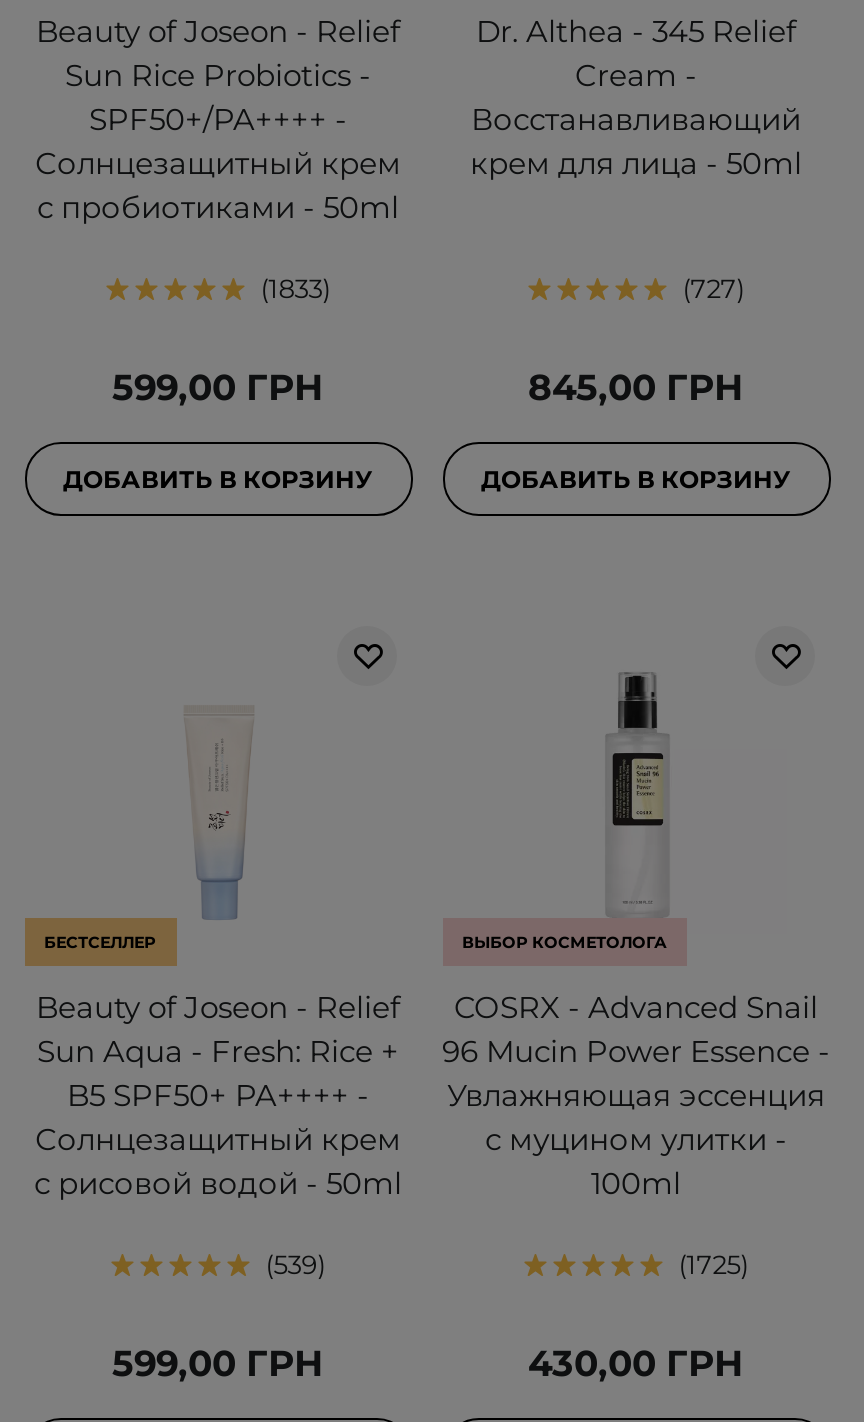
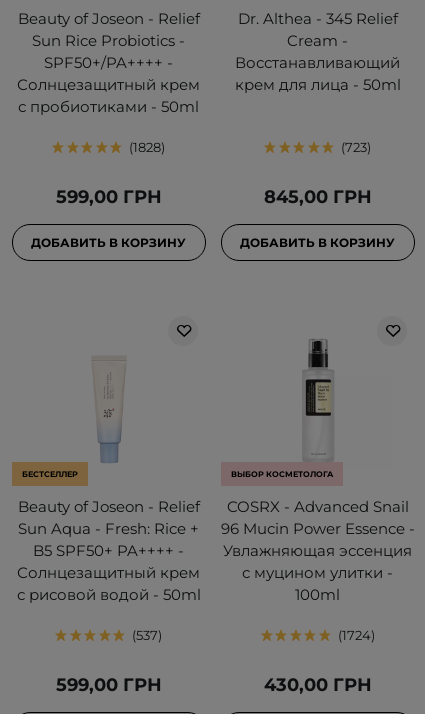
[269,273,323,305] 1833 -> [133,139,161,155] 1828
[691,273,737,305] 727 -> [345,139,367,155] 723
[273,1249,317,1281] 539 -> [136,627,158,643] 537
[687,1249,741,1281] 1725 -> [342,627,371,643] 1724

